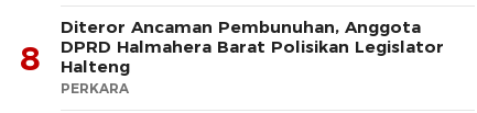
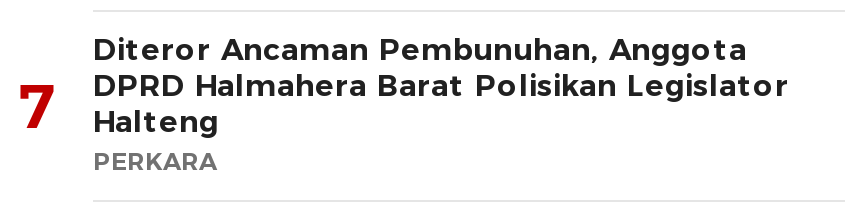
[20,37,444,79] 8 DPRD Halmahera Barat Polisikan Legislator Halteng -> [19,67,789,144] 7 DPRD Halmahera Barat Polisikan Legislator Halteng

